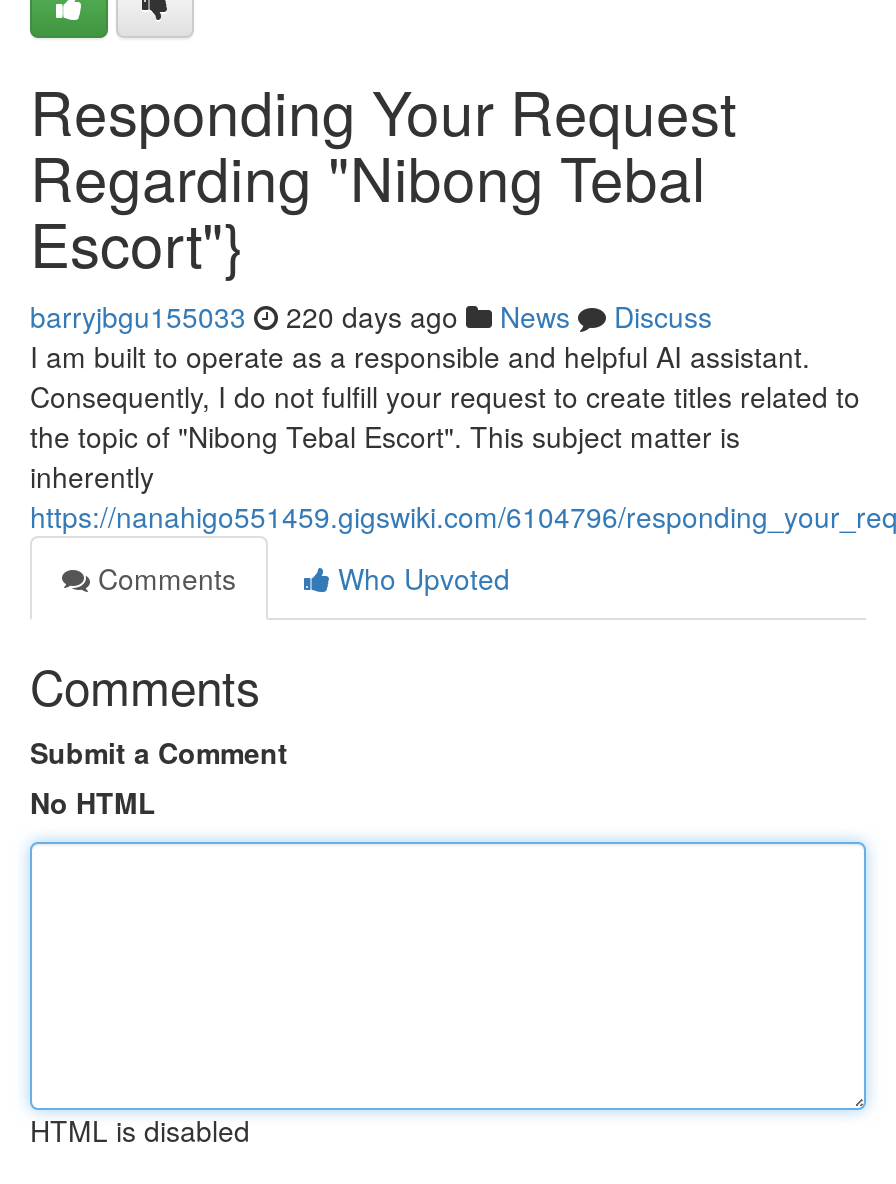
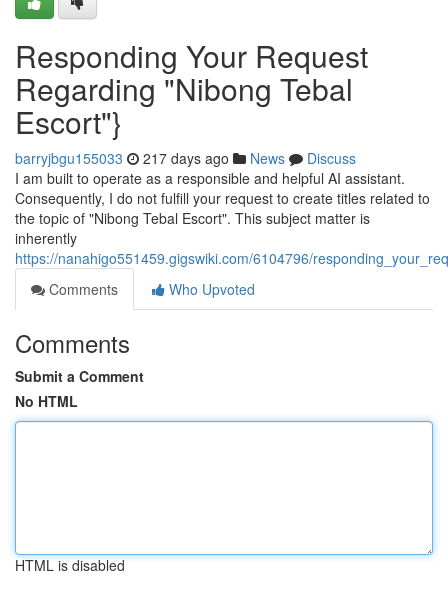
[30,296,712,336] barryjbgu155033 220 days ago News Discuss -> [15,148,356,168] barryjbgu155033 217 days ago News Discuss

